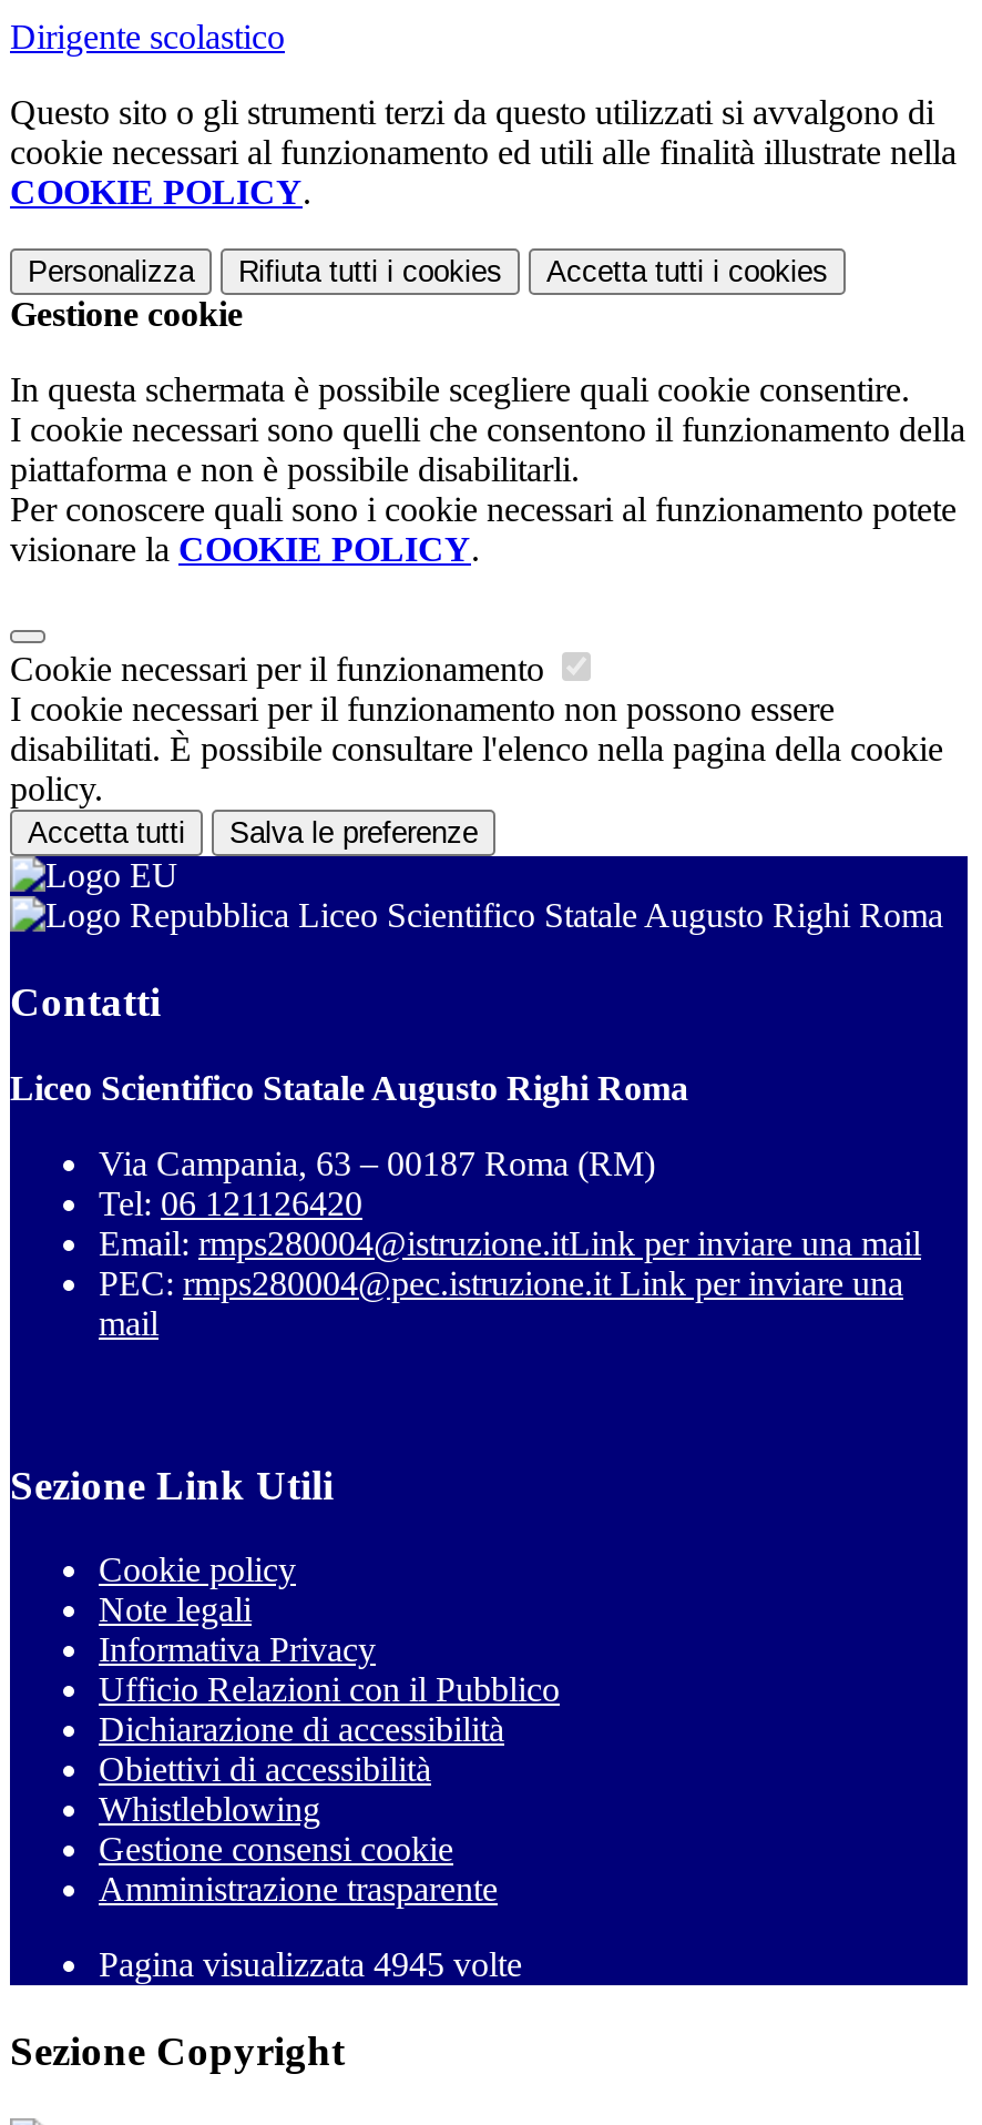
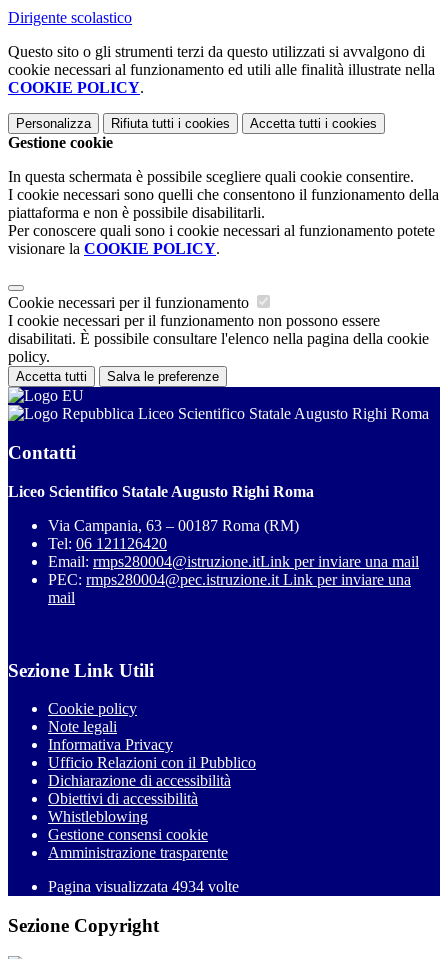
[99,1946,522,1984] Pagina visualizzata 4945 volte -> [48,878,239,895] Pagina visualizzata 4934 volte

